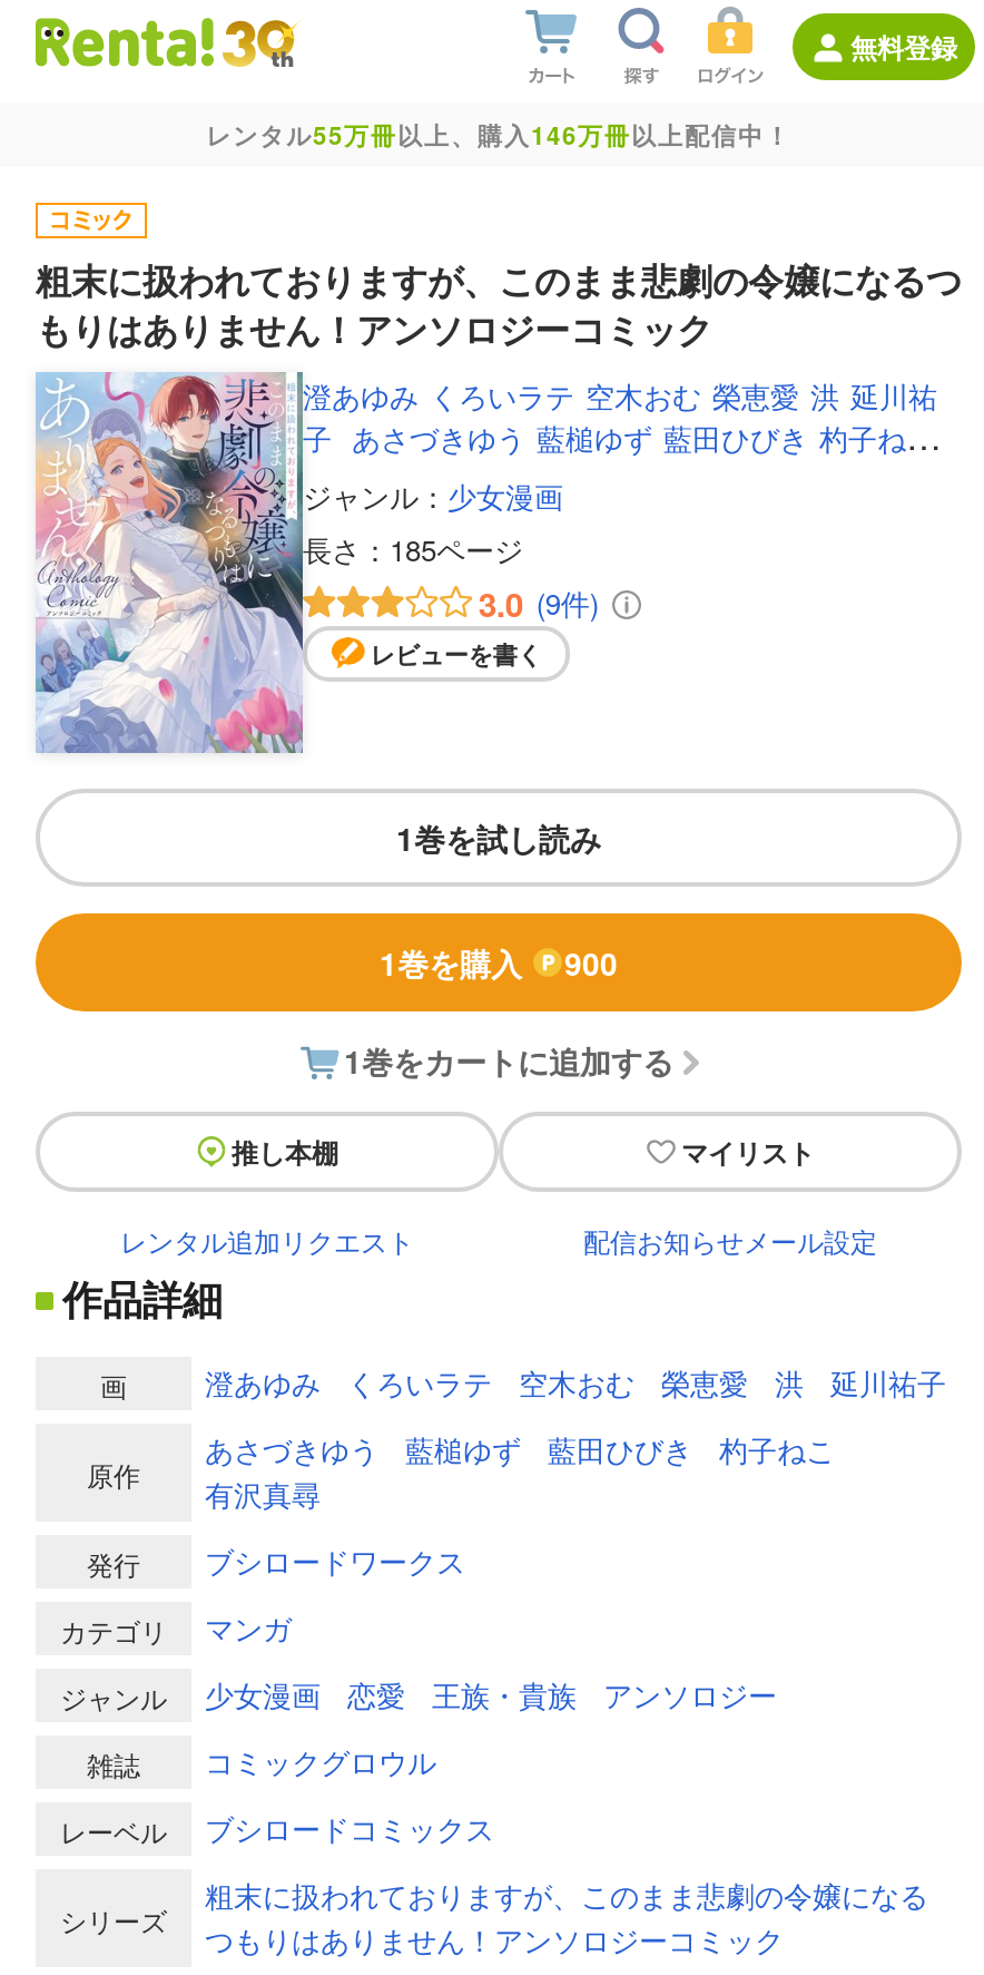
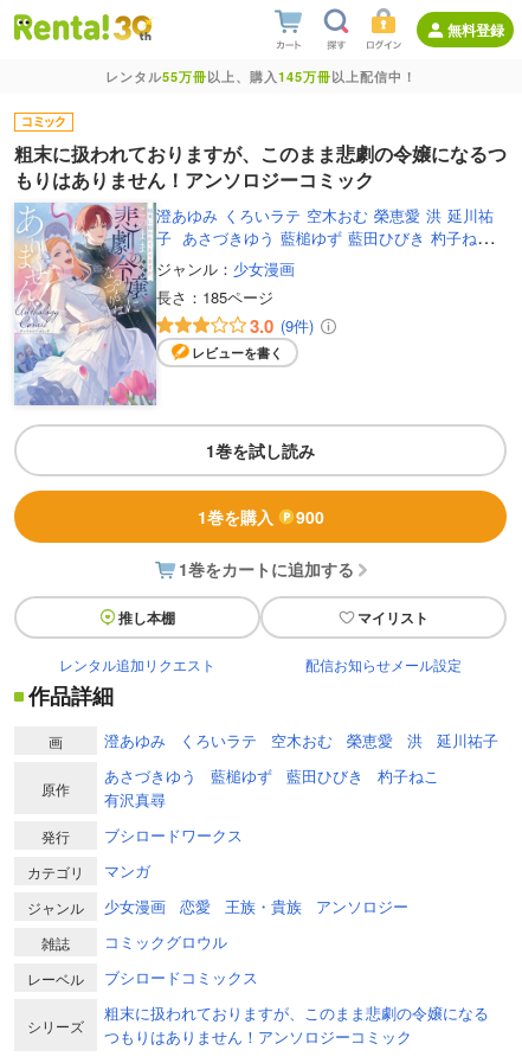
[206,118,791,151] レンタル55万冊以上、購入146万冊以上配信中！ -> [105,68,416,85] レンタル55万冊以上、購入145万冊以上配信中！

